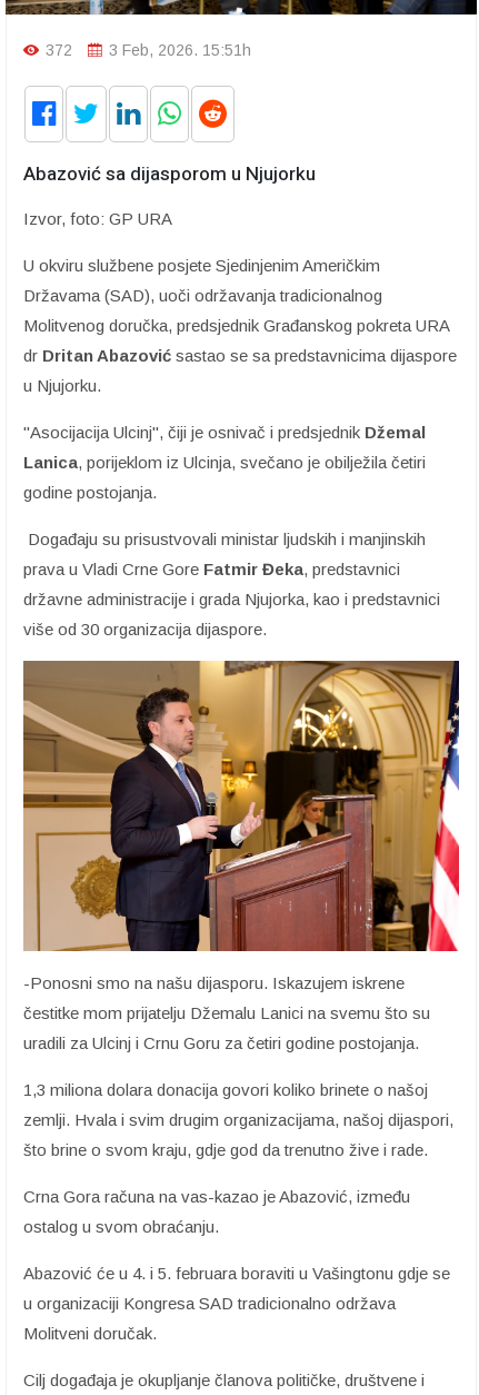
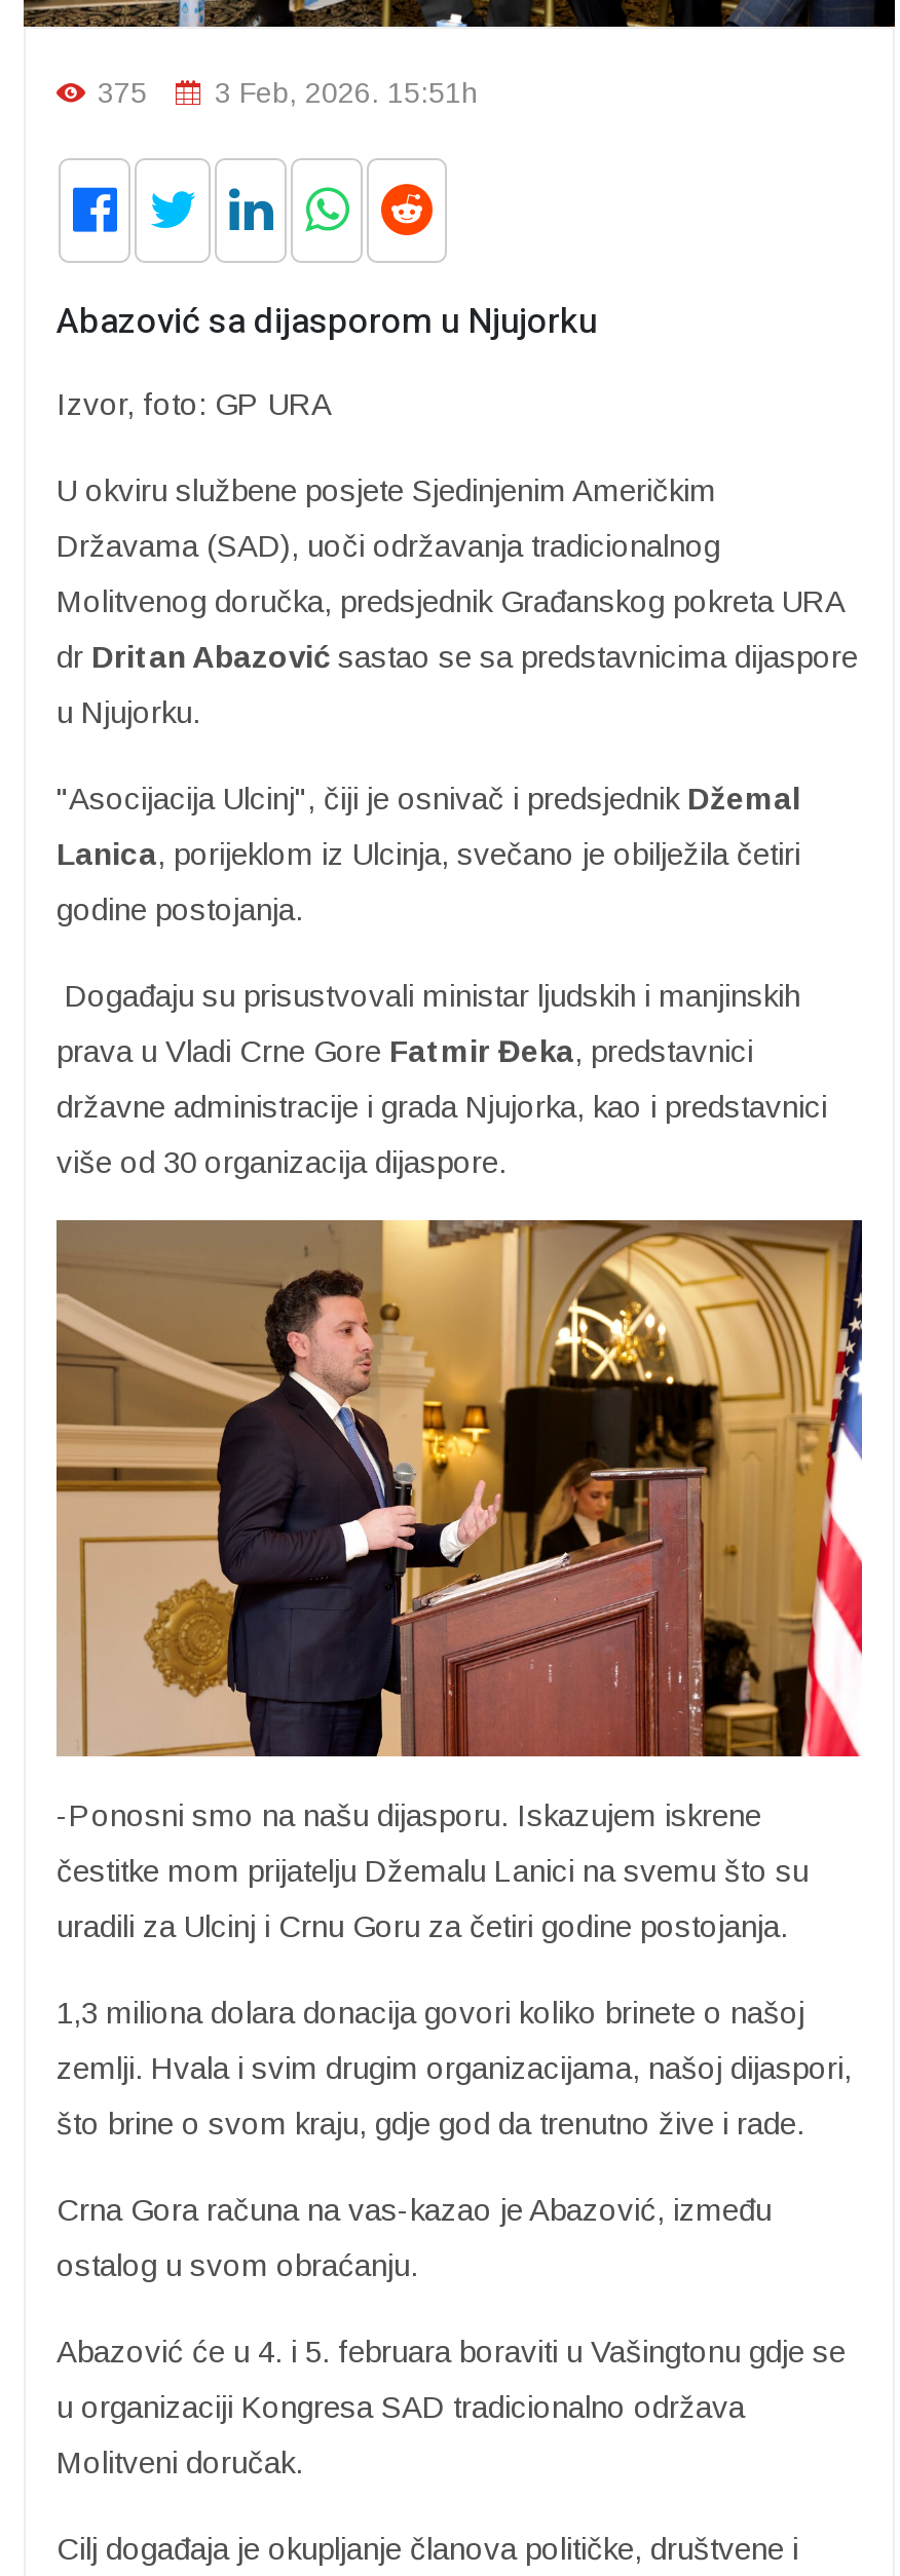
[41,41,251,59] 372 3 Feb, 2026. 15:51h -> [89,76,478,109] 375 3 Feb, 2026. 15:51h

